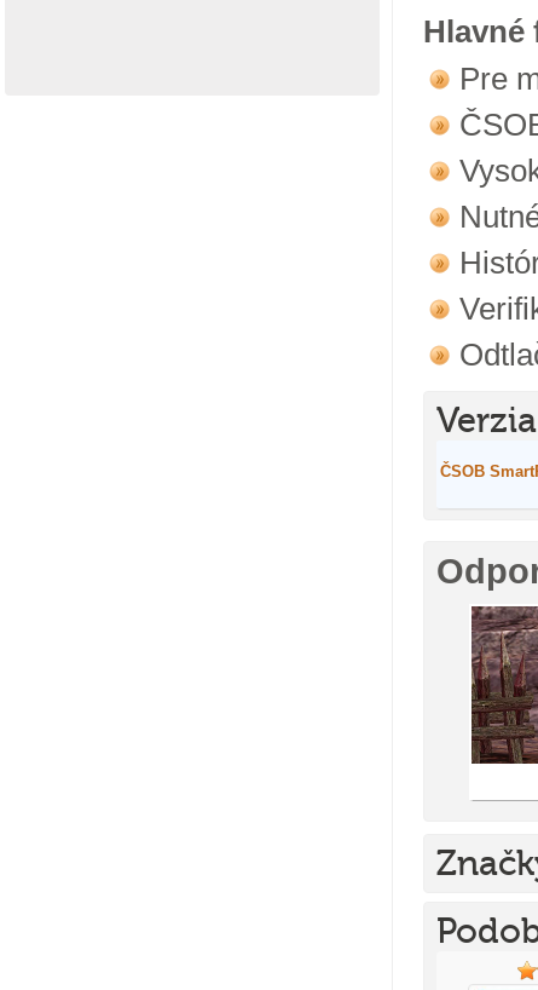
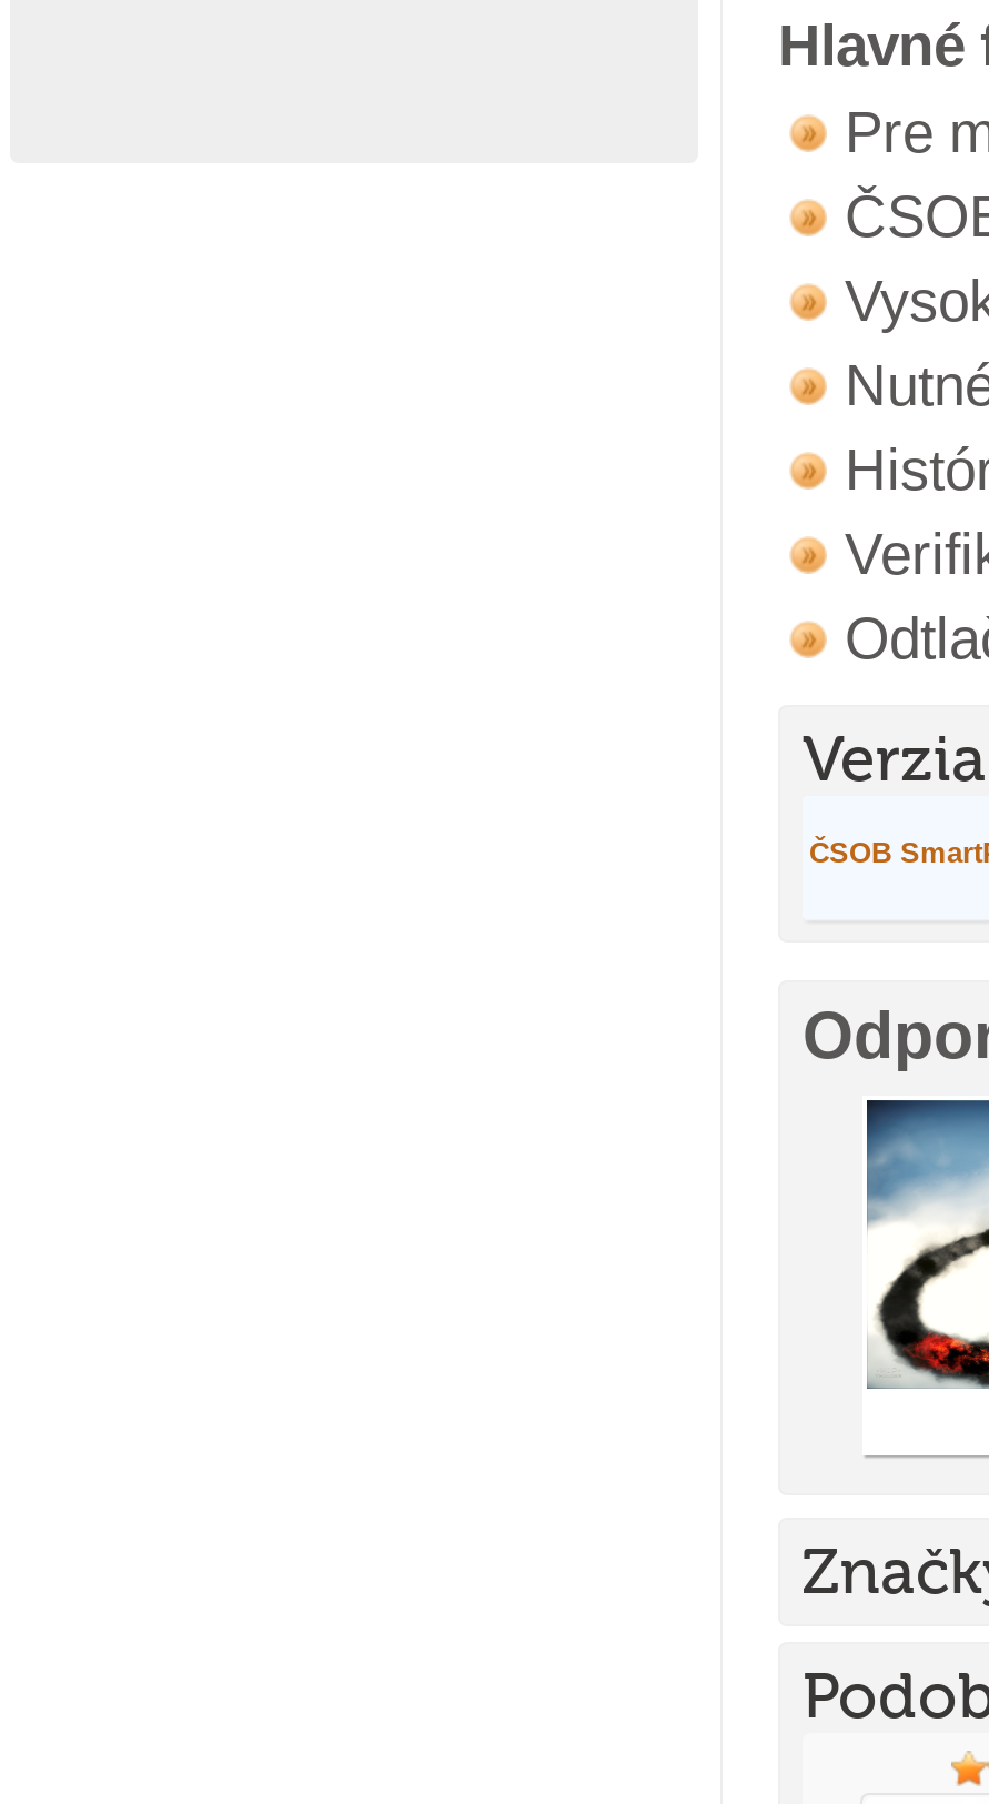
[470,605,534,765] [image] -> [865,1098,982,1391] [image]

